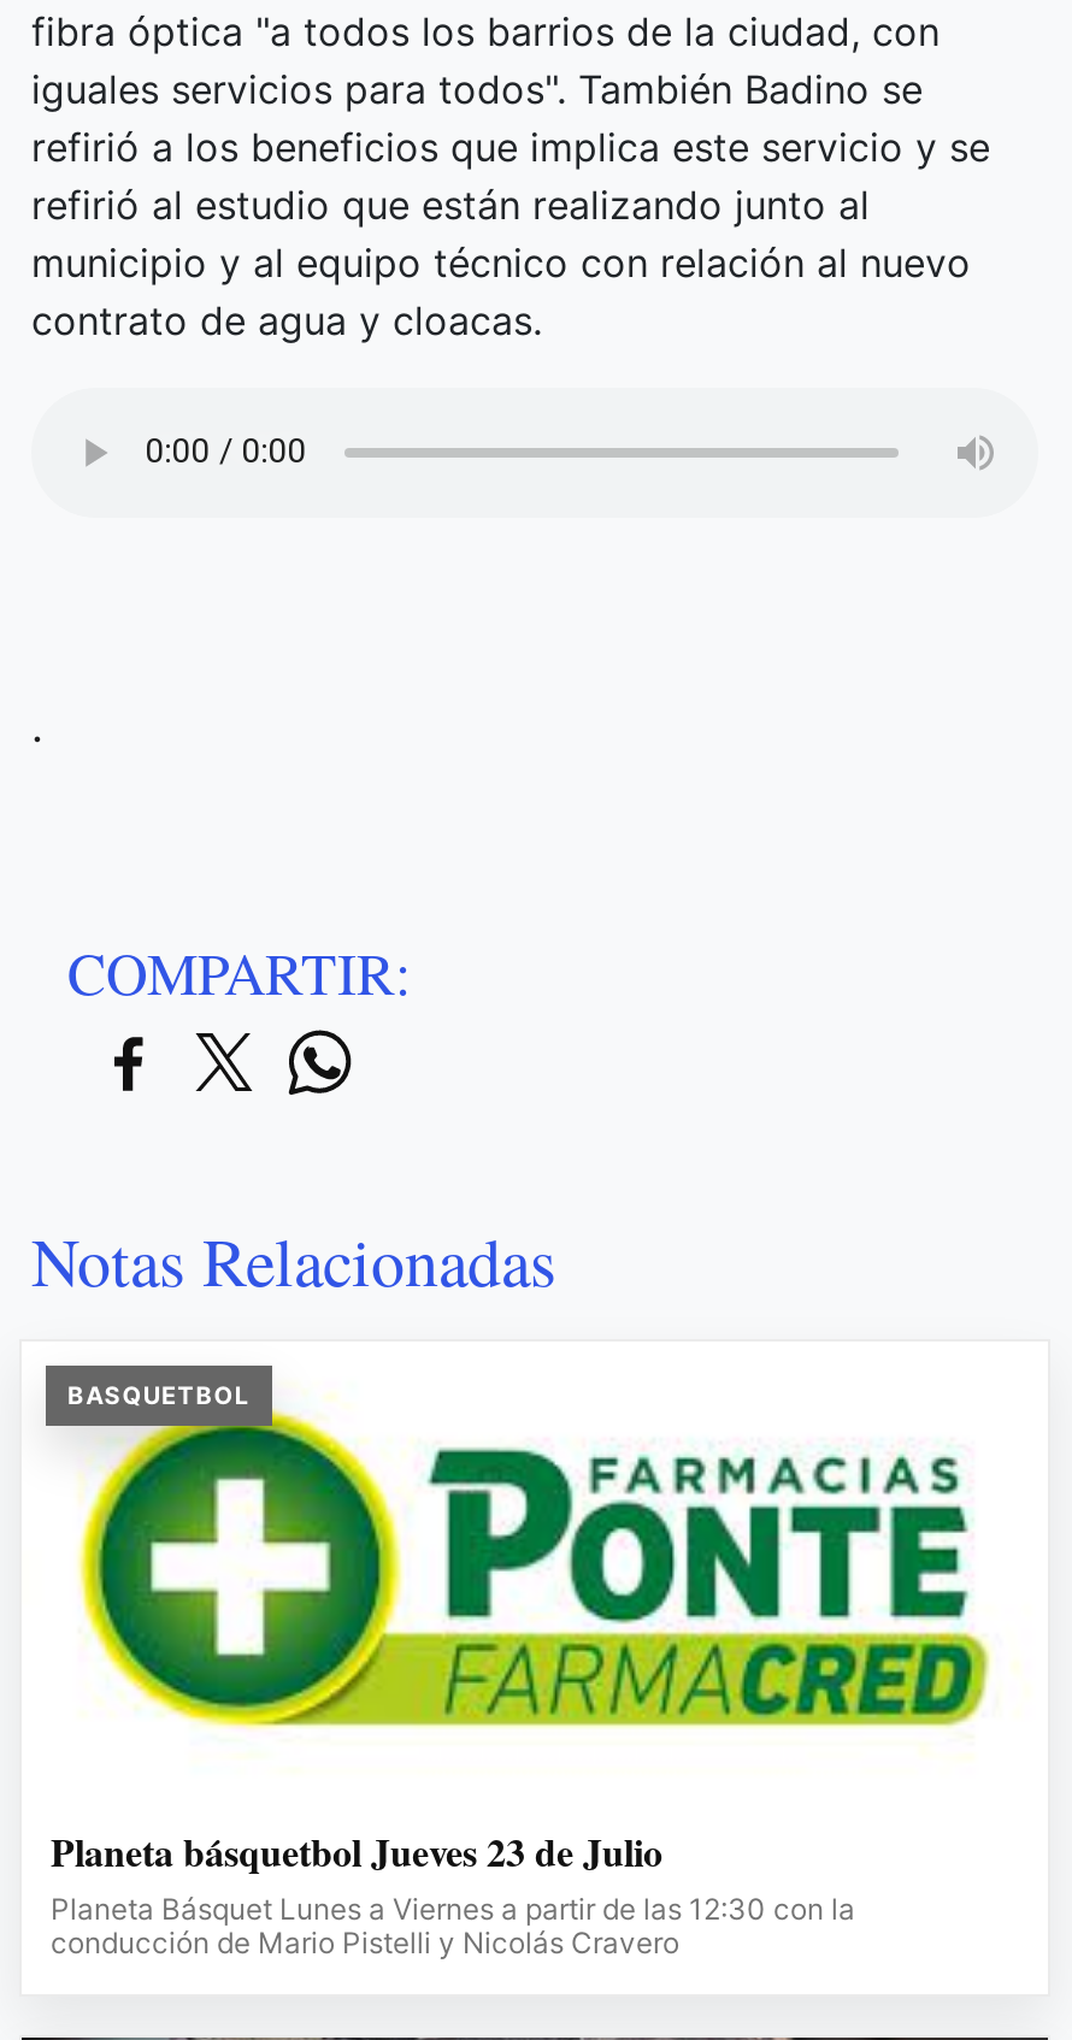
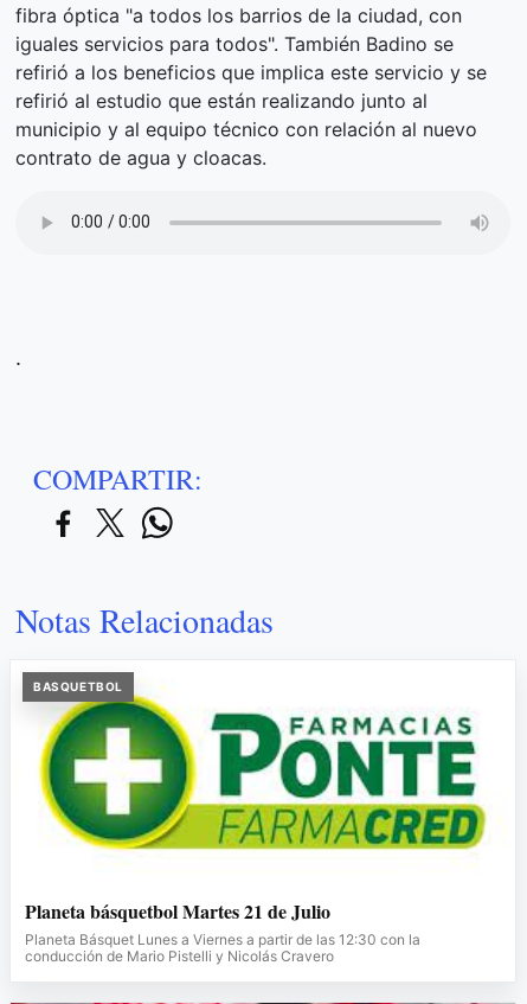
[51,1822,662,1878] Planeta básquetbol Jueves 23 de Julio -> [25,897,330,924] Planeta básquetbol Martes 21 de Julio

